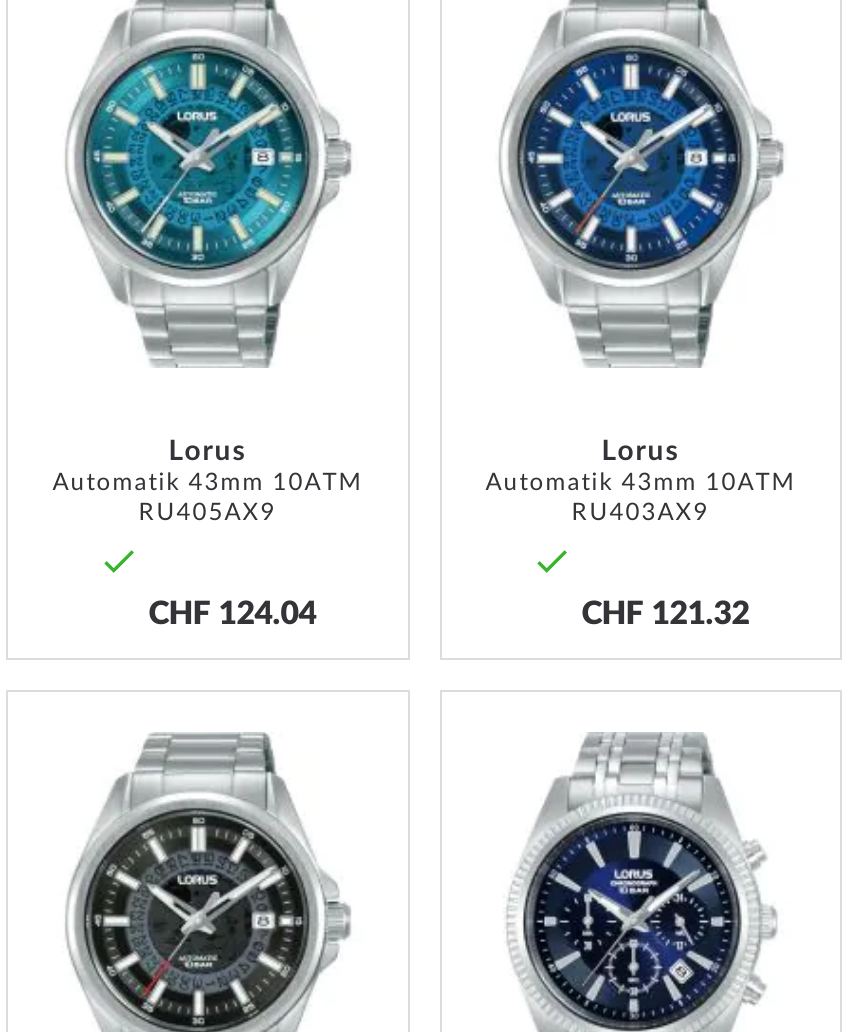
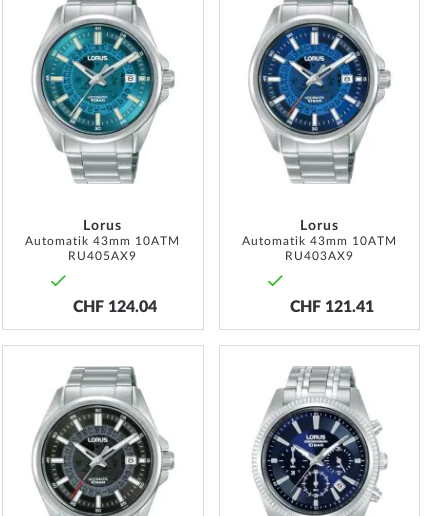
[582,598,750,630] CHF 121.32 -> [290,299,374,315] CHF 121.41

